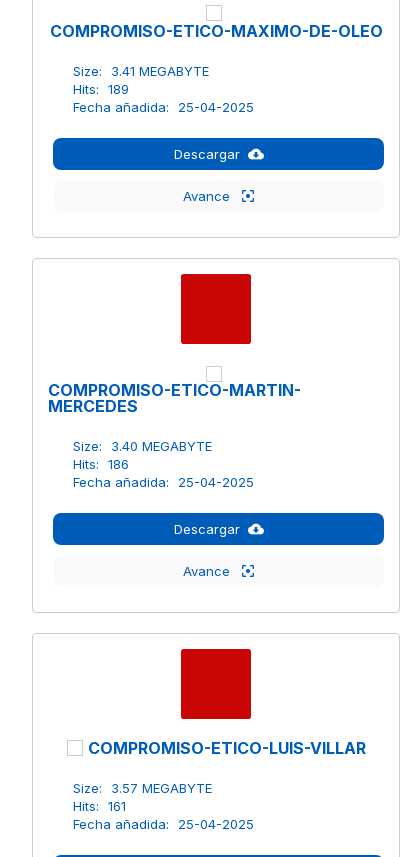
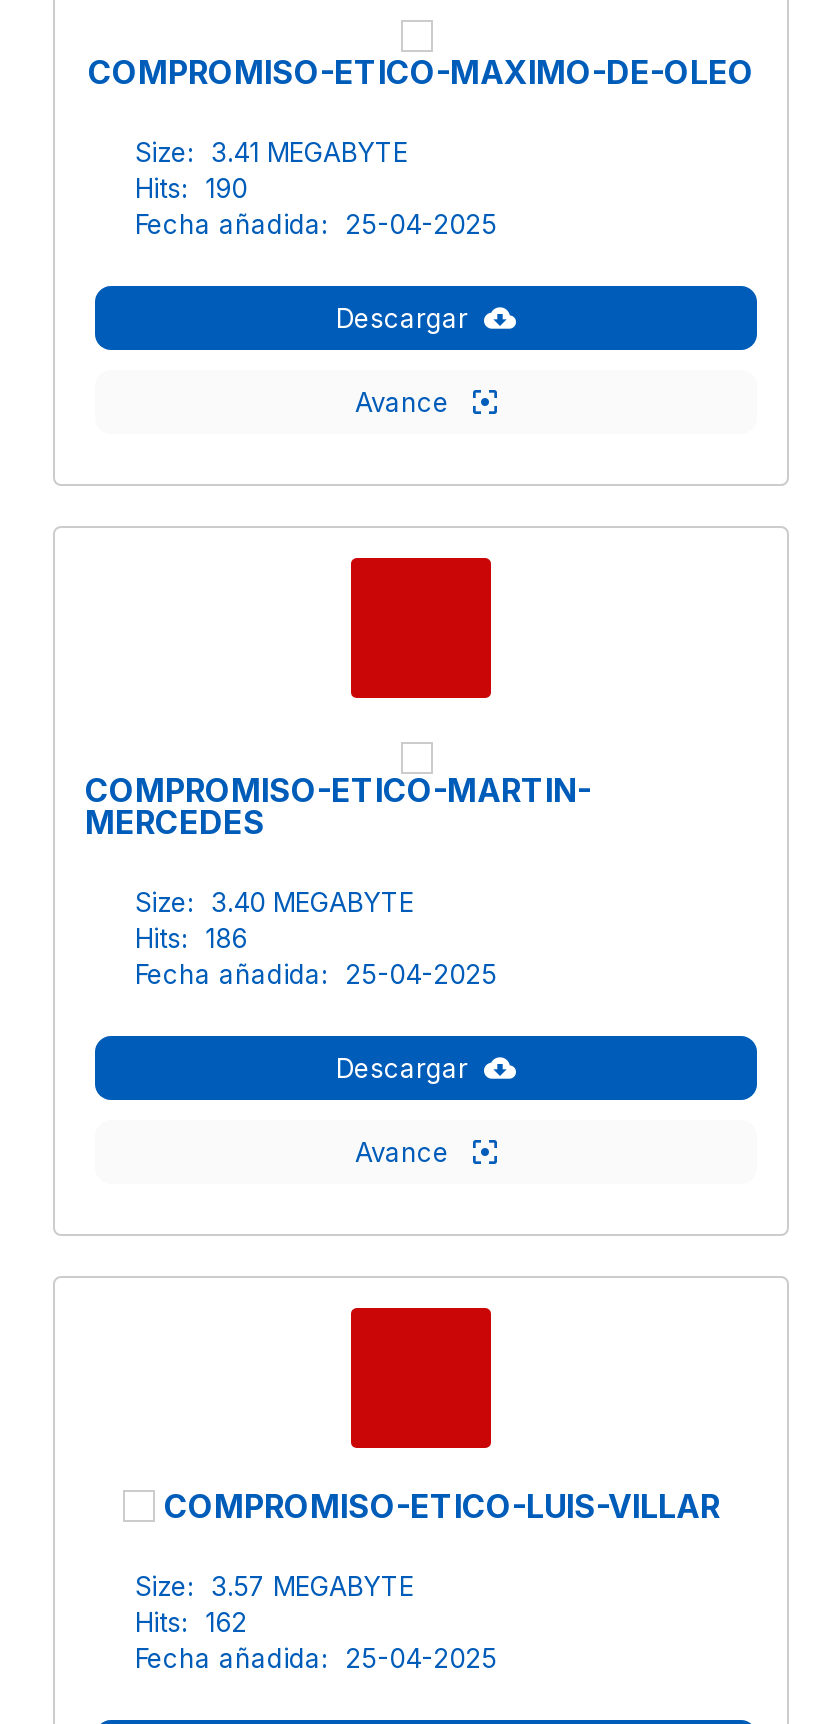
[73,81,129,97] Hits: 189 -> [135,172,247,204] Hits: 190
[73,798,126,814] Hits: 161 -> [135,1606,247,1638] Hits: 162

